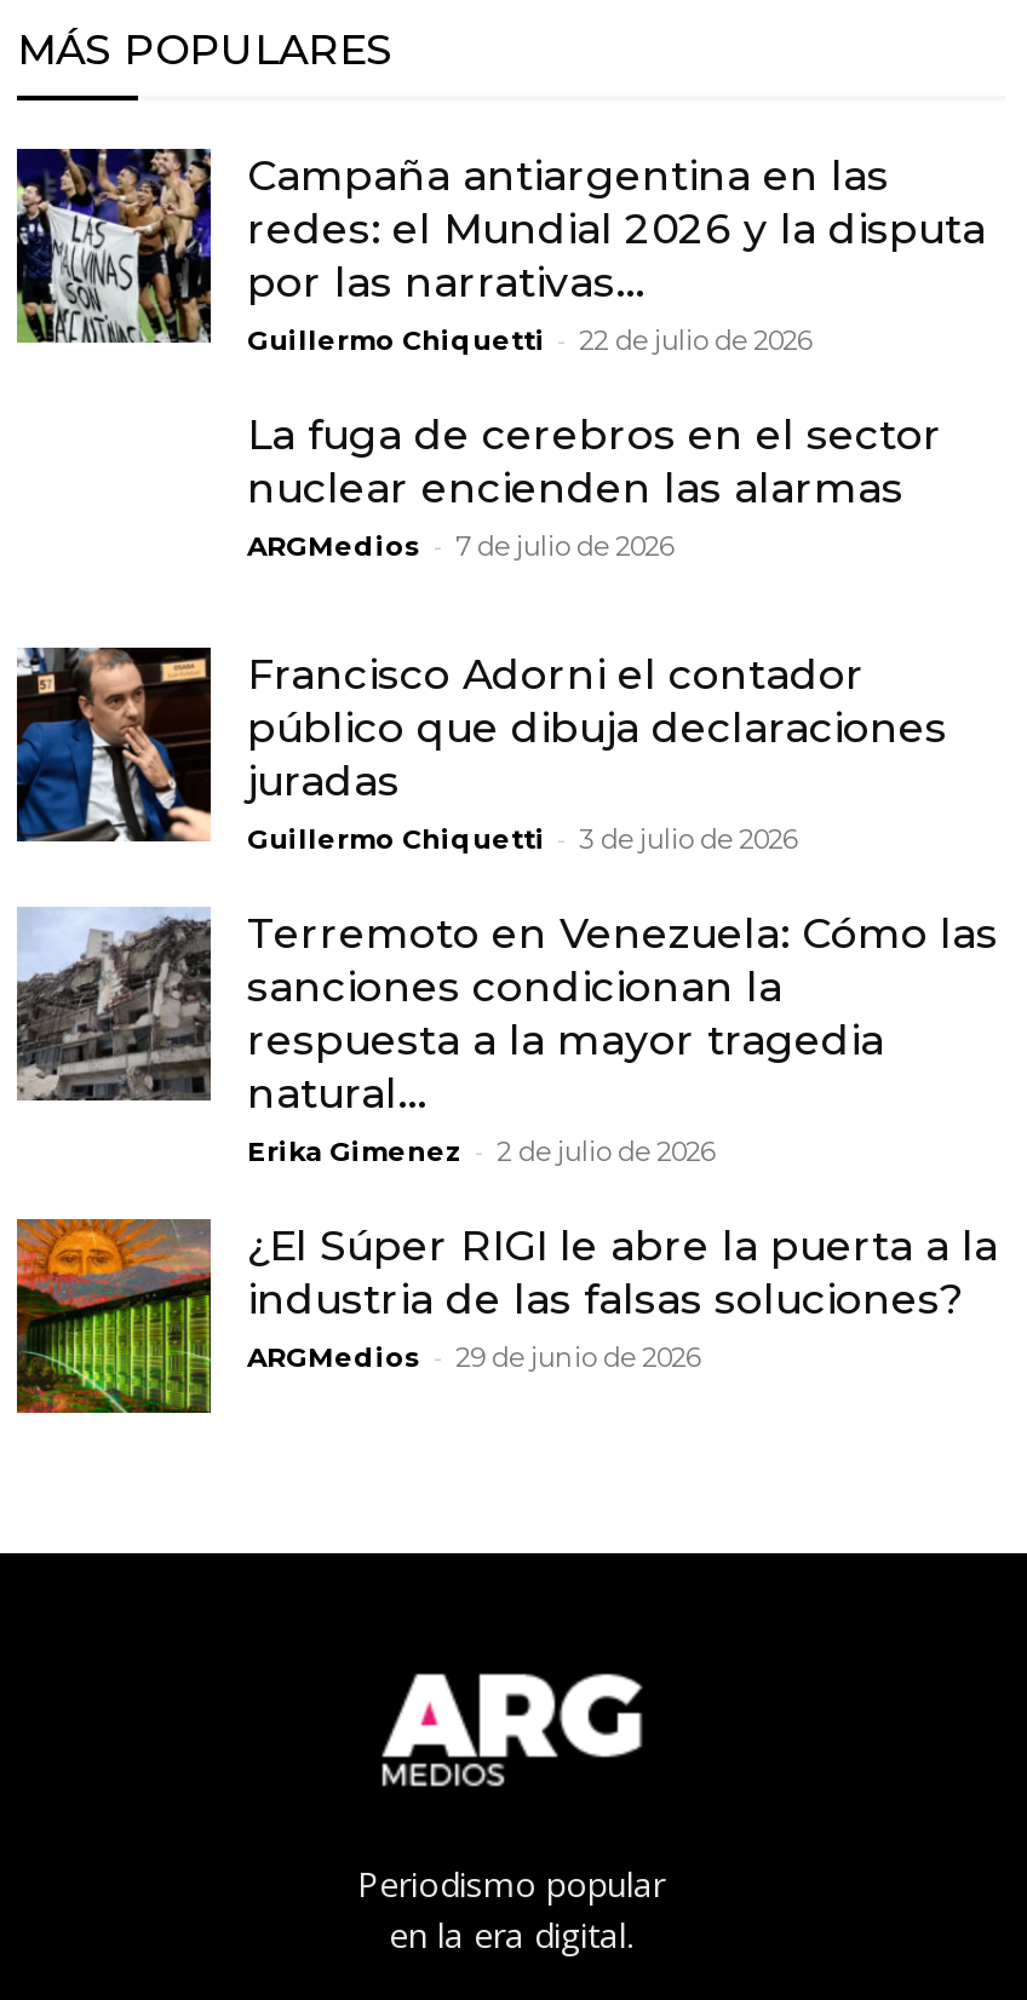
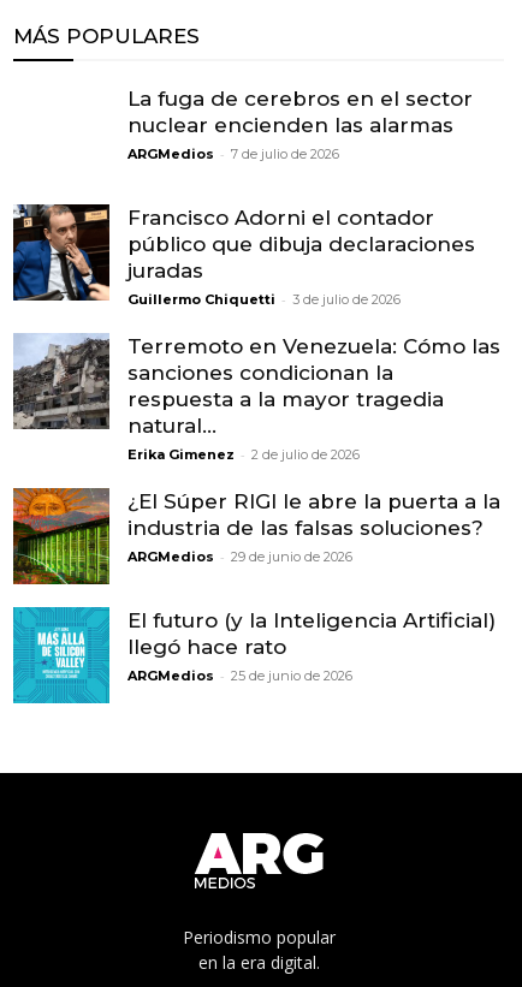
[15,146,986,358] [image] | Campaña antiargentina en las | redes: el Mundial 2026 y la disputa | por las narrativas... | Guillermo Chiquetti - 22 de julio de 2026 -> none
moved [15,412,998,1375] -> [12,87,500,566]: [image] | La fuga de cerebros en el sector | nuclear encienden las alarmas | ... | industria de las falsas soluciones? | ARGMedios - 29 de junio de 2026
none -> [12,606,496,704] [image] | El futuro (y la Inteligencia Artificial) | llegó hace rato | ARGMedios - 25 de junio de 2026

